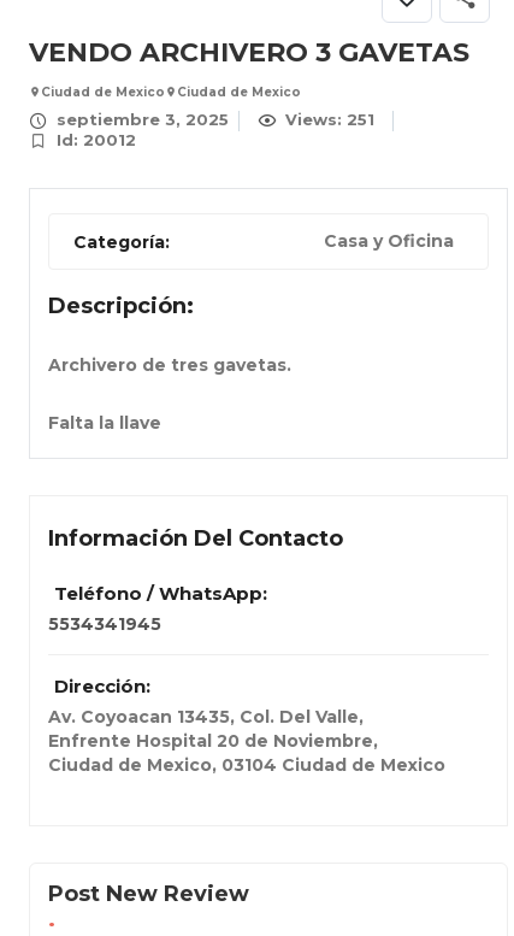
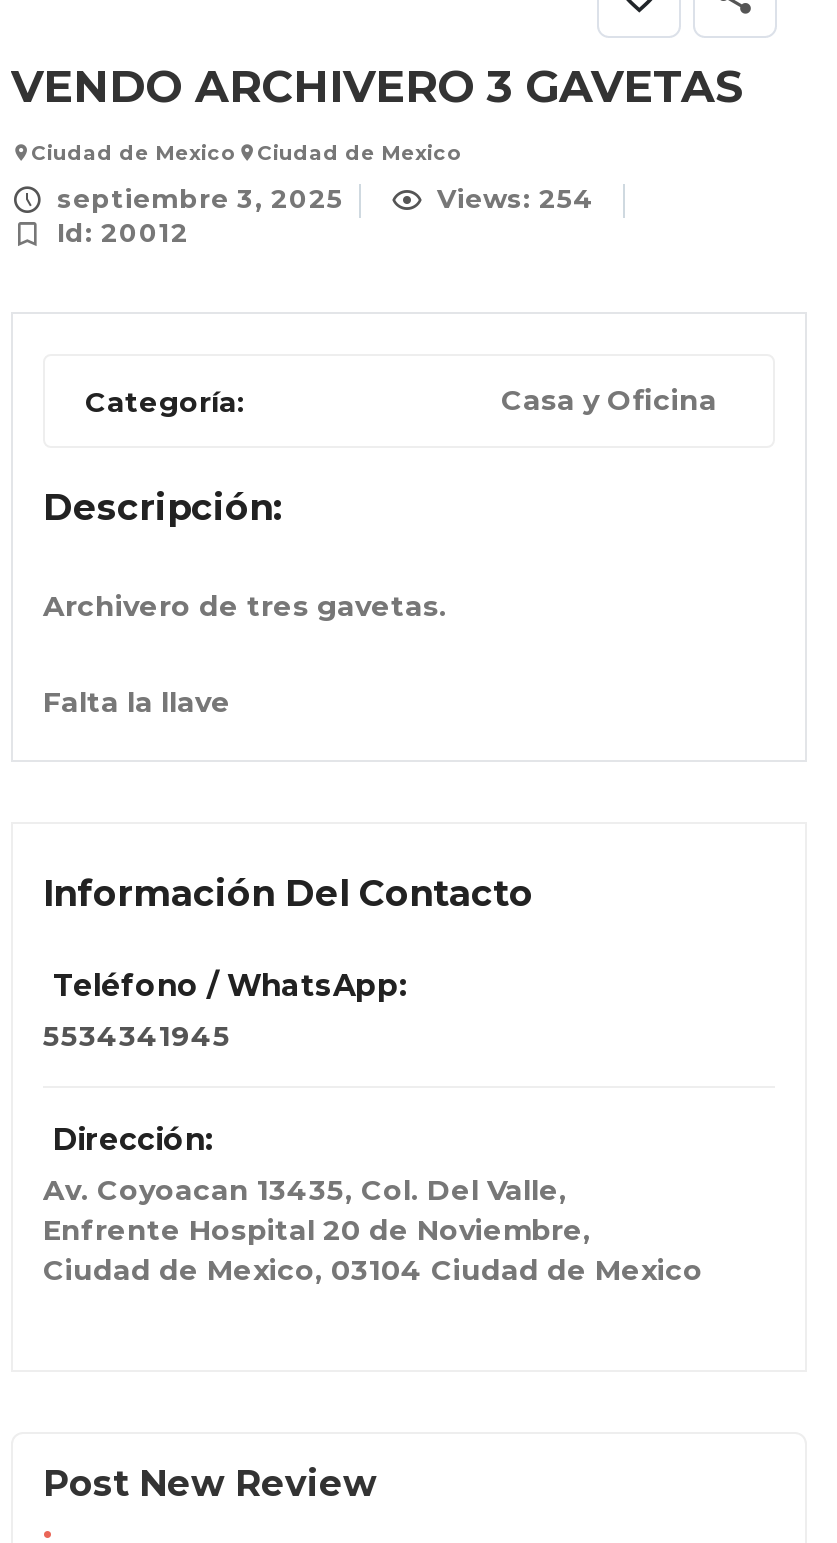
[280,110,374,129] Views: 251 -> [429,182,593,214] Views: 254

